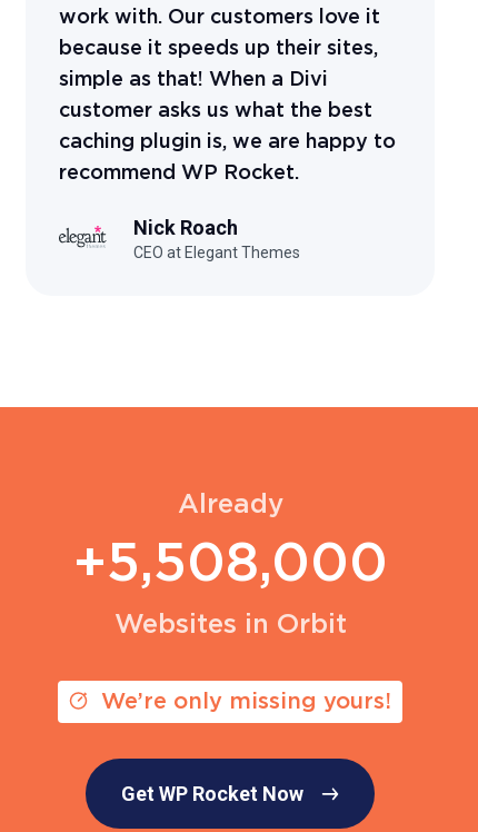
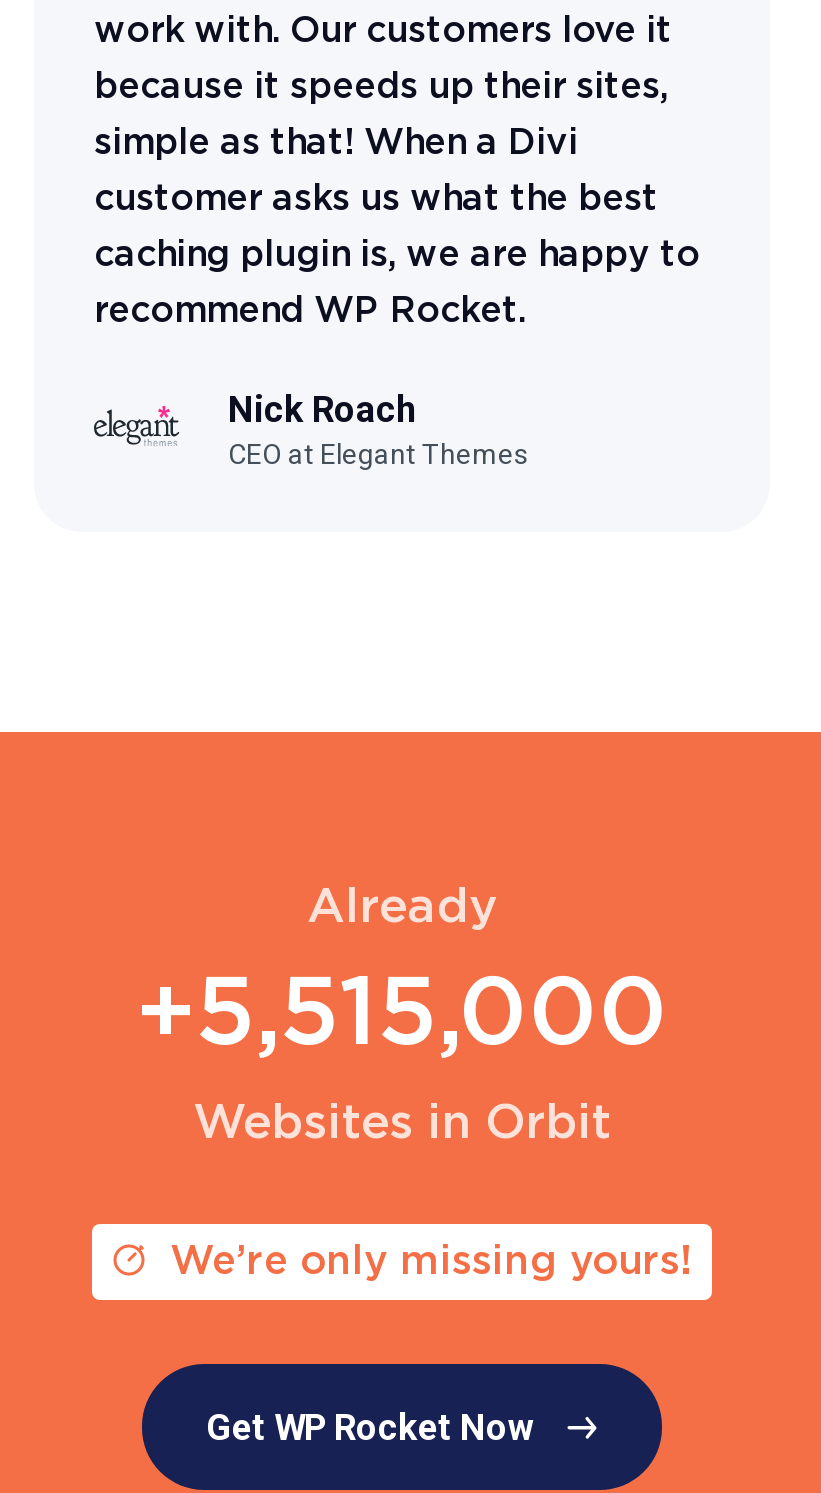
[73,538,387,591] +5,508,000 -> [135,967,669,1063] +5,515,000

